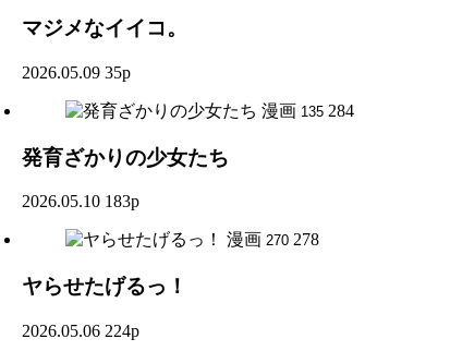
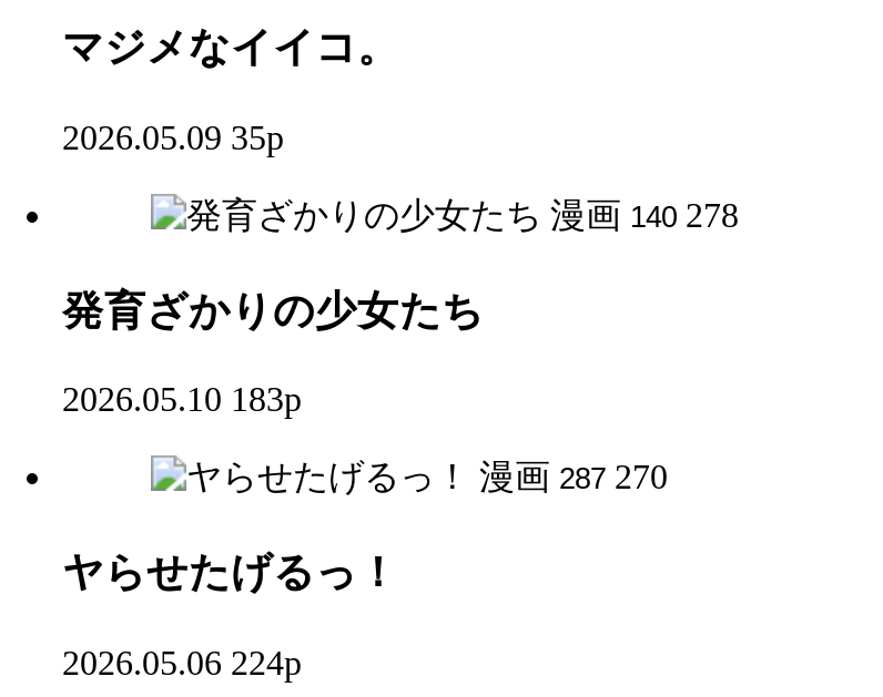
[262,101,354,120] 漫画 135 284 -> [550,196,739,233] 漫画 140 278
[227,230,319,249] 漫画 270 278 -> [479,458,668,496] 漫画 287 270

